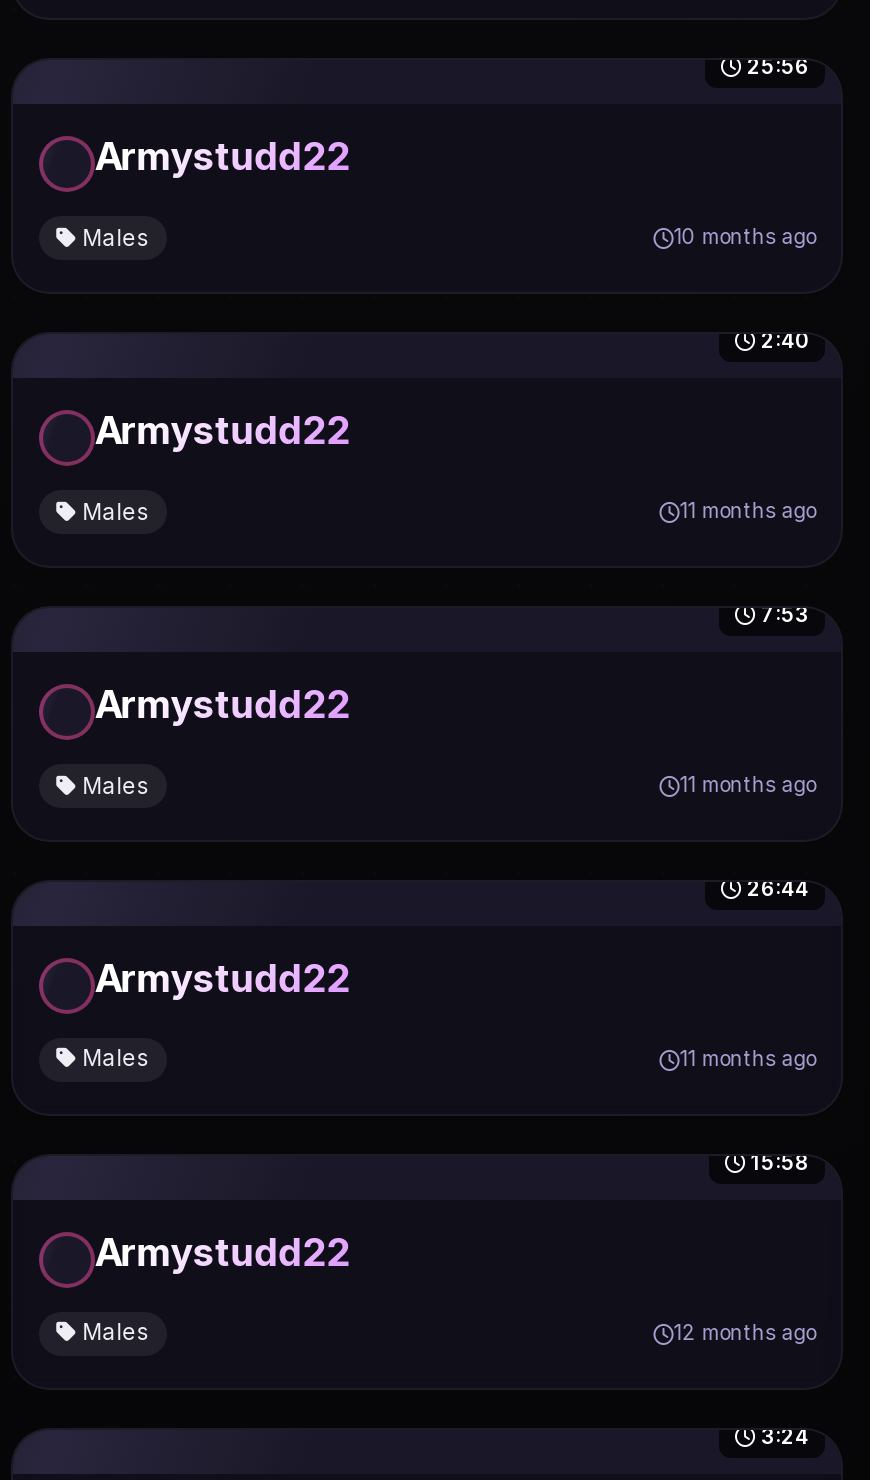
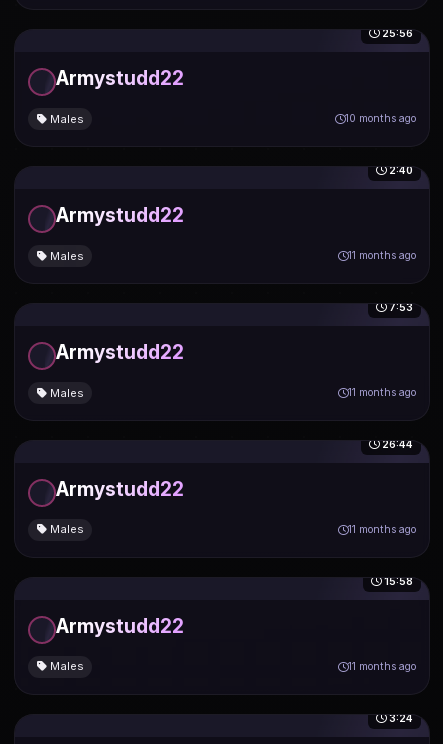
[673,1320,815,1346] 12 months ago -> [348,660,416,673] 11 months ago

